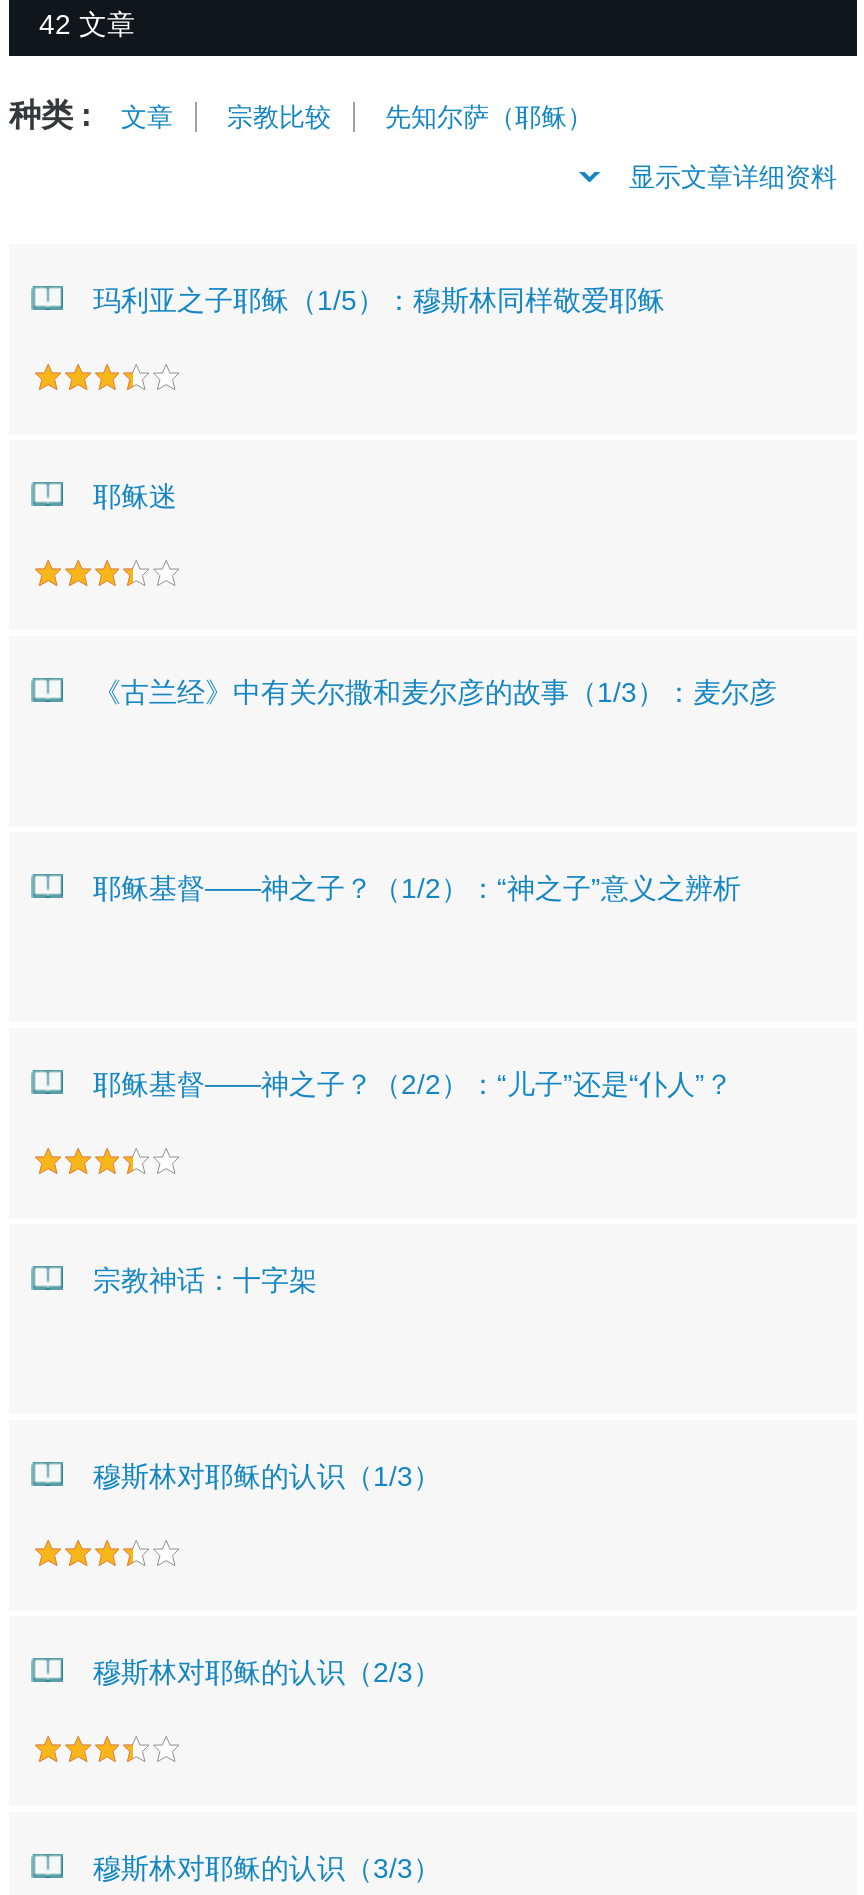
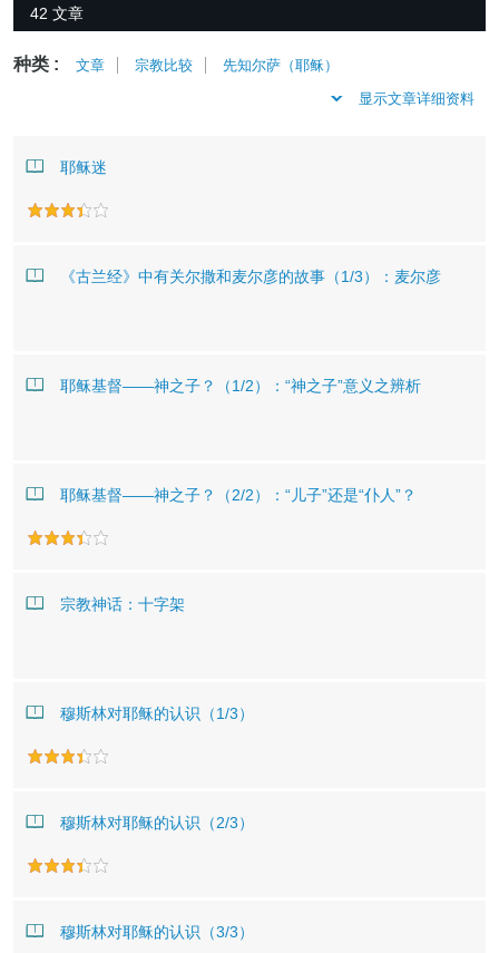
[93,284,665,316] 玛利亚之子耶稣（1/5）：穆斯林同样敬爱耶稣 -> none

